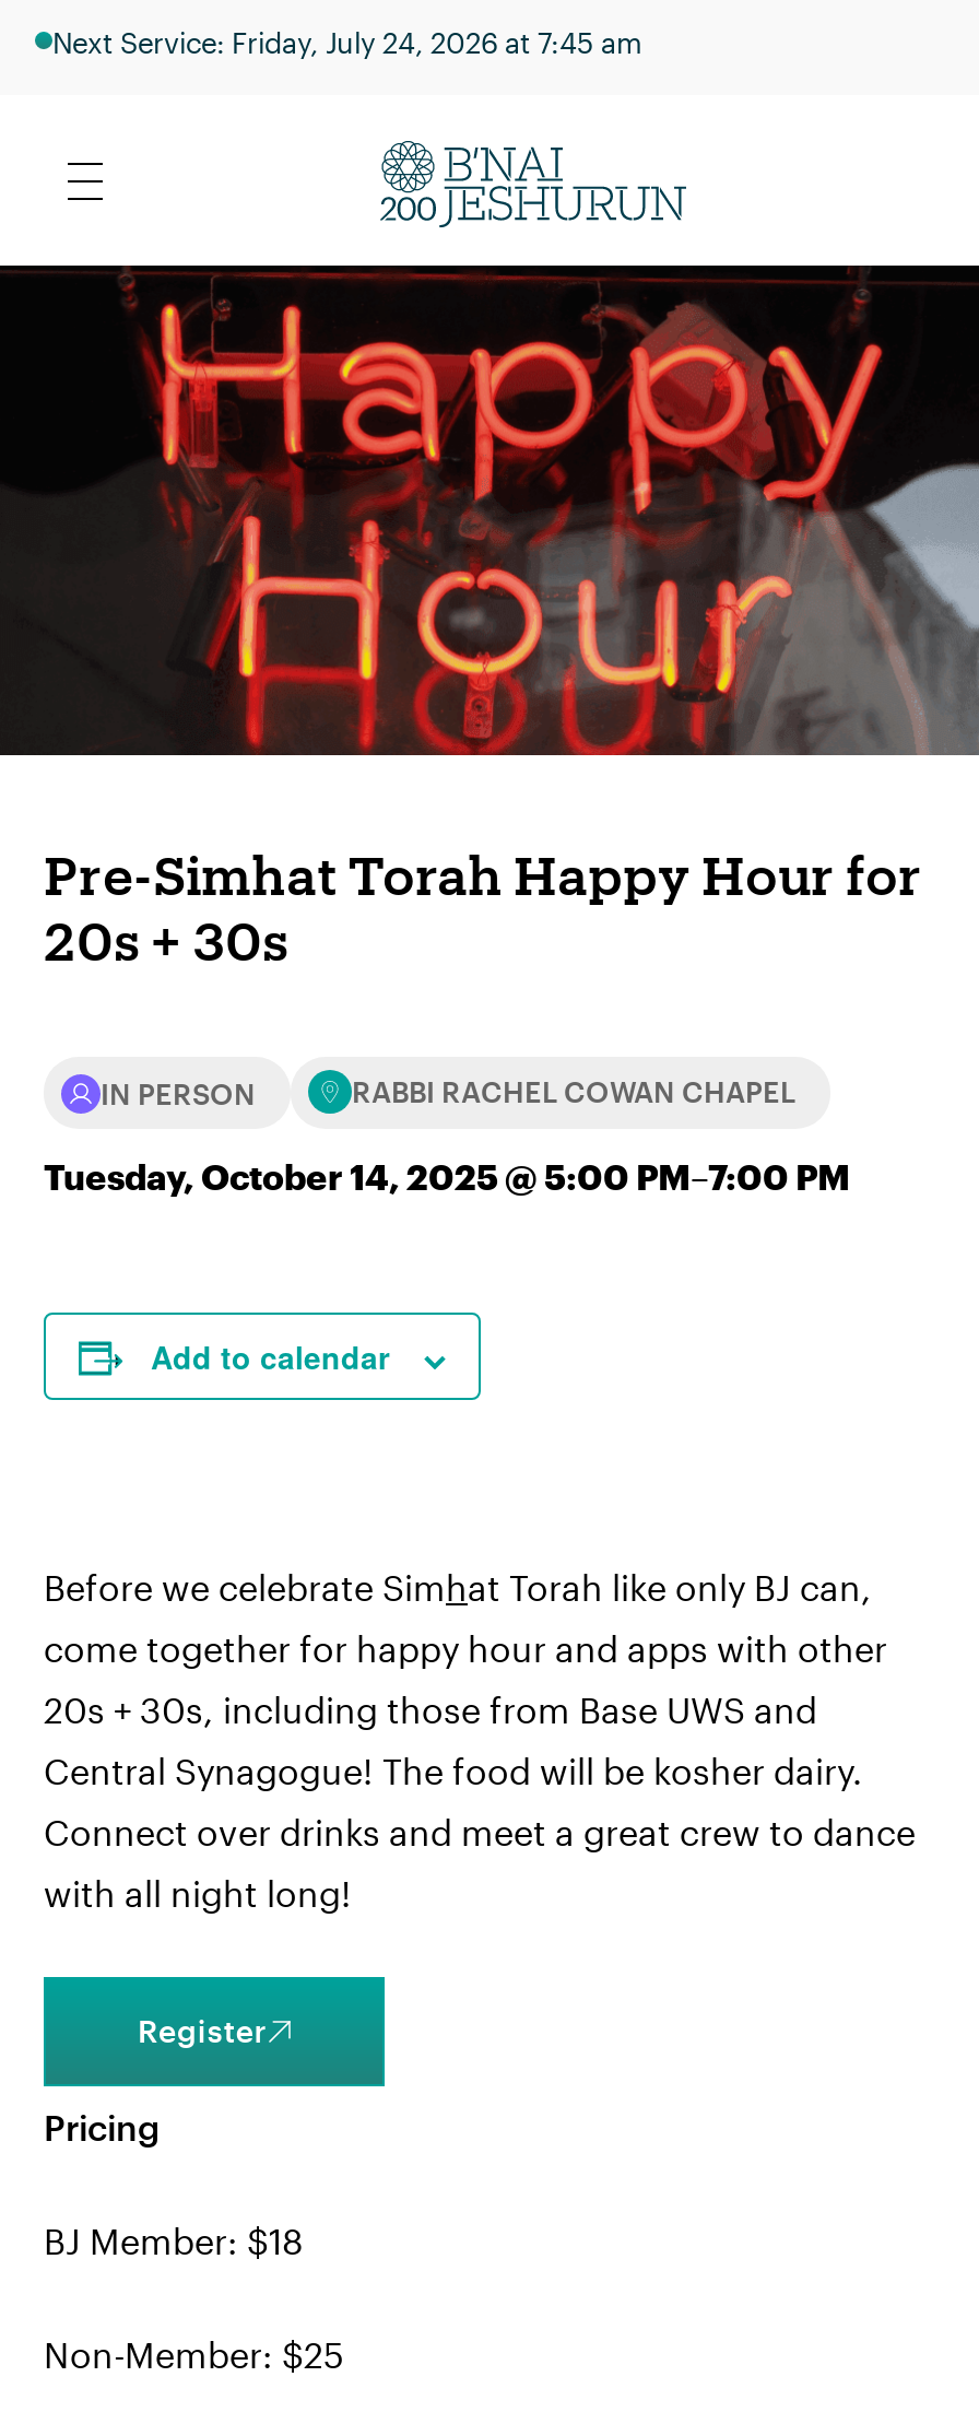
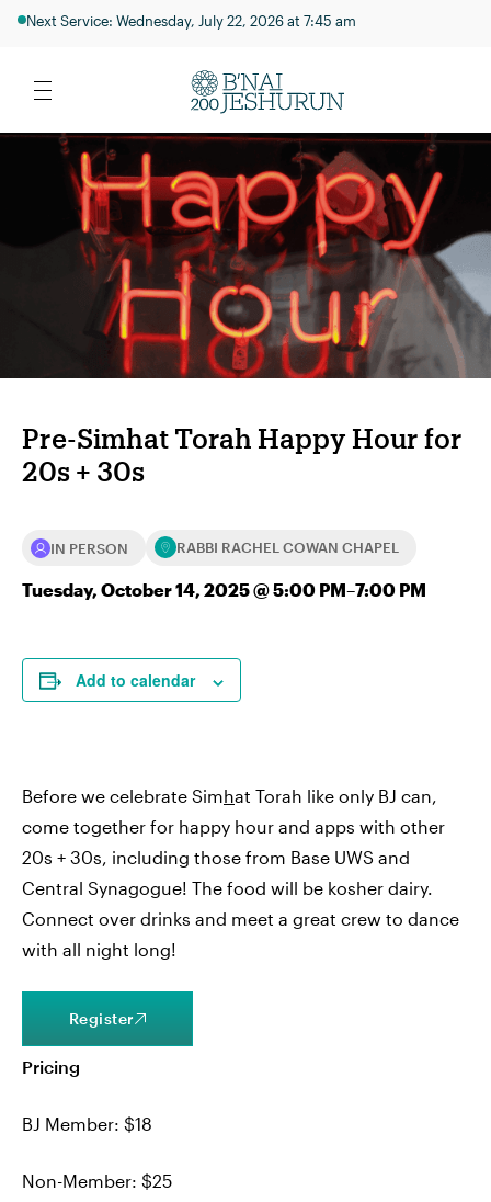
[52,25,642,57] Next Service: Friday, July 24, 2026 at 7:45 am -> [26,12,356,28] Next Service: Wednesday, July 22, 2026 at 7:45 am

